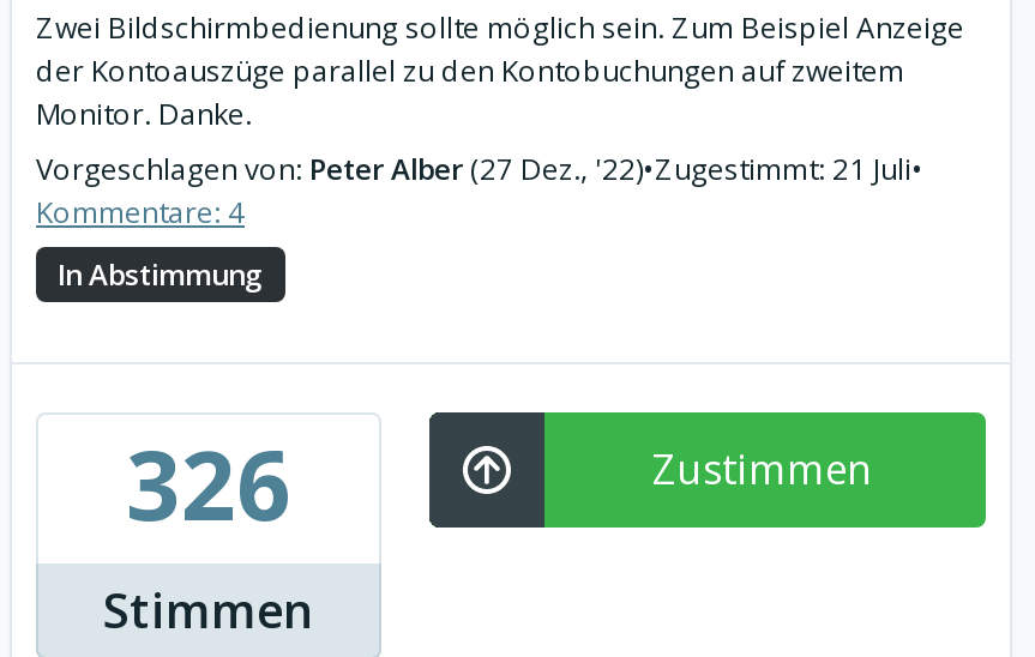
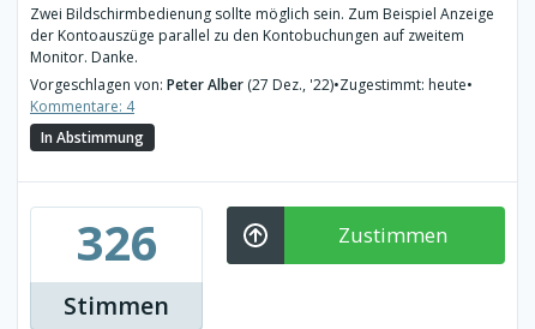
[36,149,923,189] Vorgeschlagen von: Peter Alber (27 Dez., '22)•Zugestimmt: 21 Juli• -> [30,74,473,95] Vorgeschlagen von: Peter Alber (27 Dez., '22)•Zugestimmt: heute•

